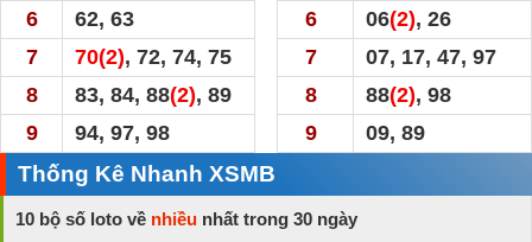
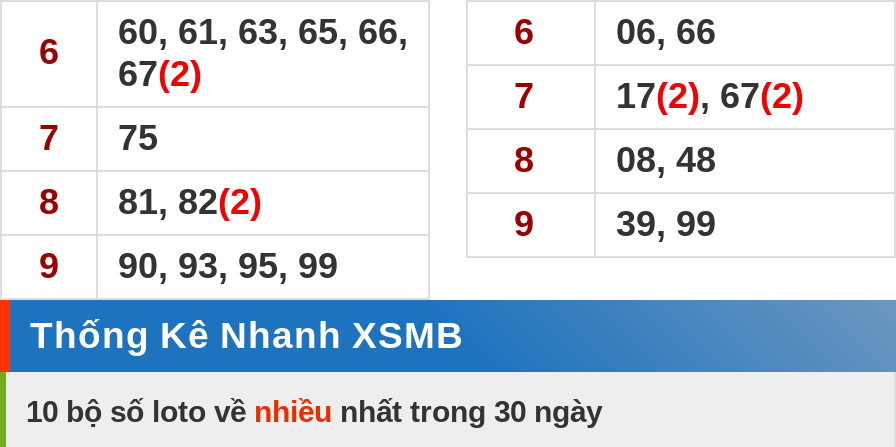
[75,7,134,31] 62, 63 -> [118,12,408,94] 60, 61, 63, 65, 66, | 67(2)
[366,7,451,31] 06(2), 26 -> [616,12,716,52] 06, 66
[26,45,232,69] 7 70(2), 72, 74, 75 -> [39,118,158,158] 7 75
[366,45,496,69] 07, 17, 47, 97 -> [616,76,804,116] 17(2), 67(2)
[26,83,232,107] 8 83, 84, 88(2), 89 -> [39,182,262,222] 8 81, 82(2)
[366,83,451,107] 88(2), 98 -> [616,140,716,180] 08, 48
[26,121,170,145] 9 94, 97, 98 -> [39,246,338,286] 9 90, 93, 95, 99
[366,121,425,145] 09, 89 -> [616,204,716,244] 39, 99

